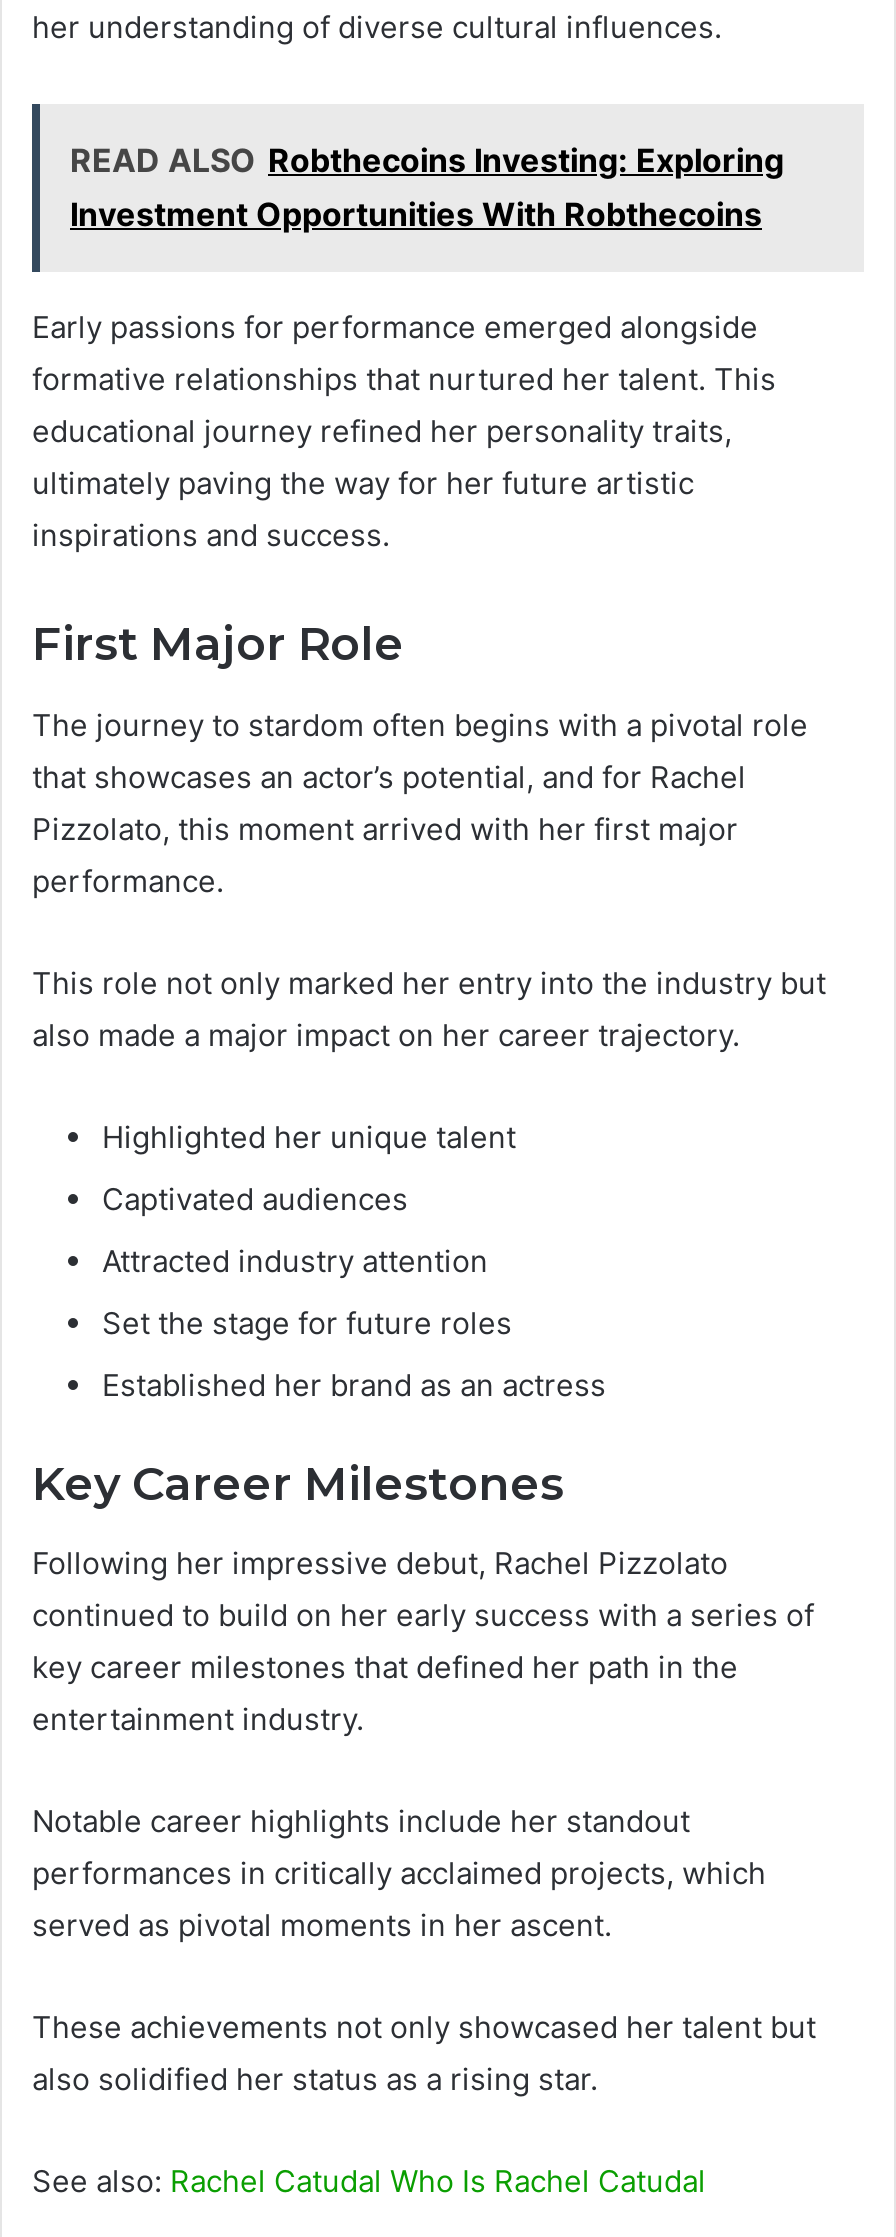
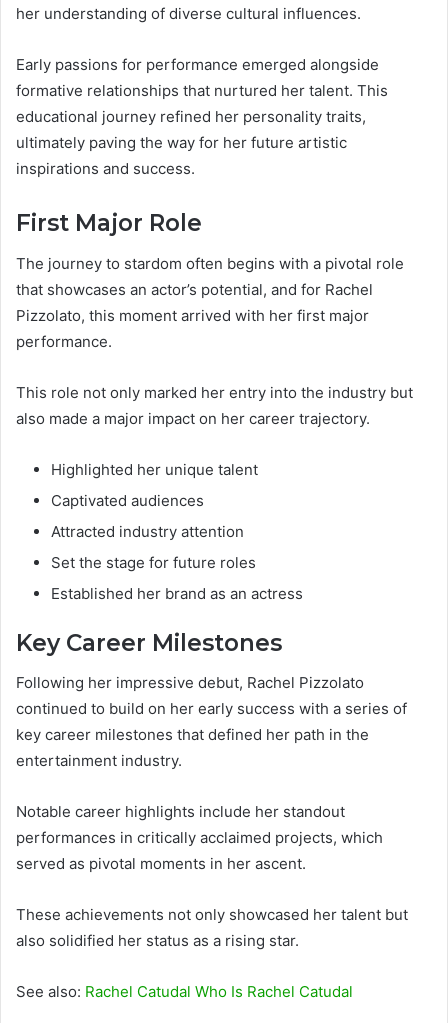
[30,102,860,274] [image] | READ ALSO Robthecoins Investing: Exploring | Investment Opportunities With Robthecoins -> none

